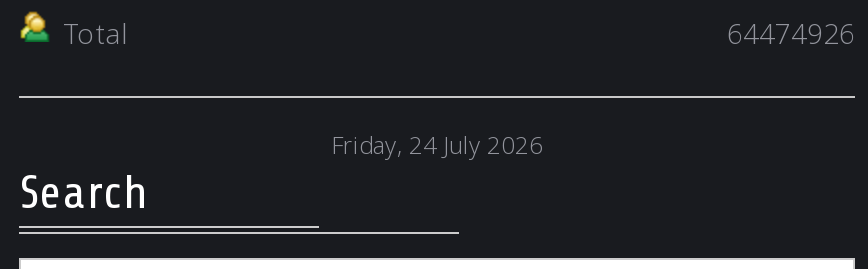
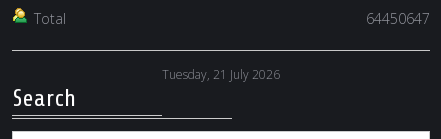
[727,14,855,52] 64474926 -> [366,9,430,28] 64450647
[331,128,543,162] Friday, 24 July 2026 -> [162,66,280,83] Tuesday, 21 July 2026

